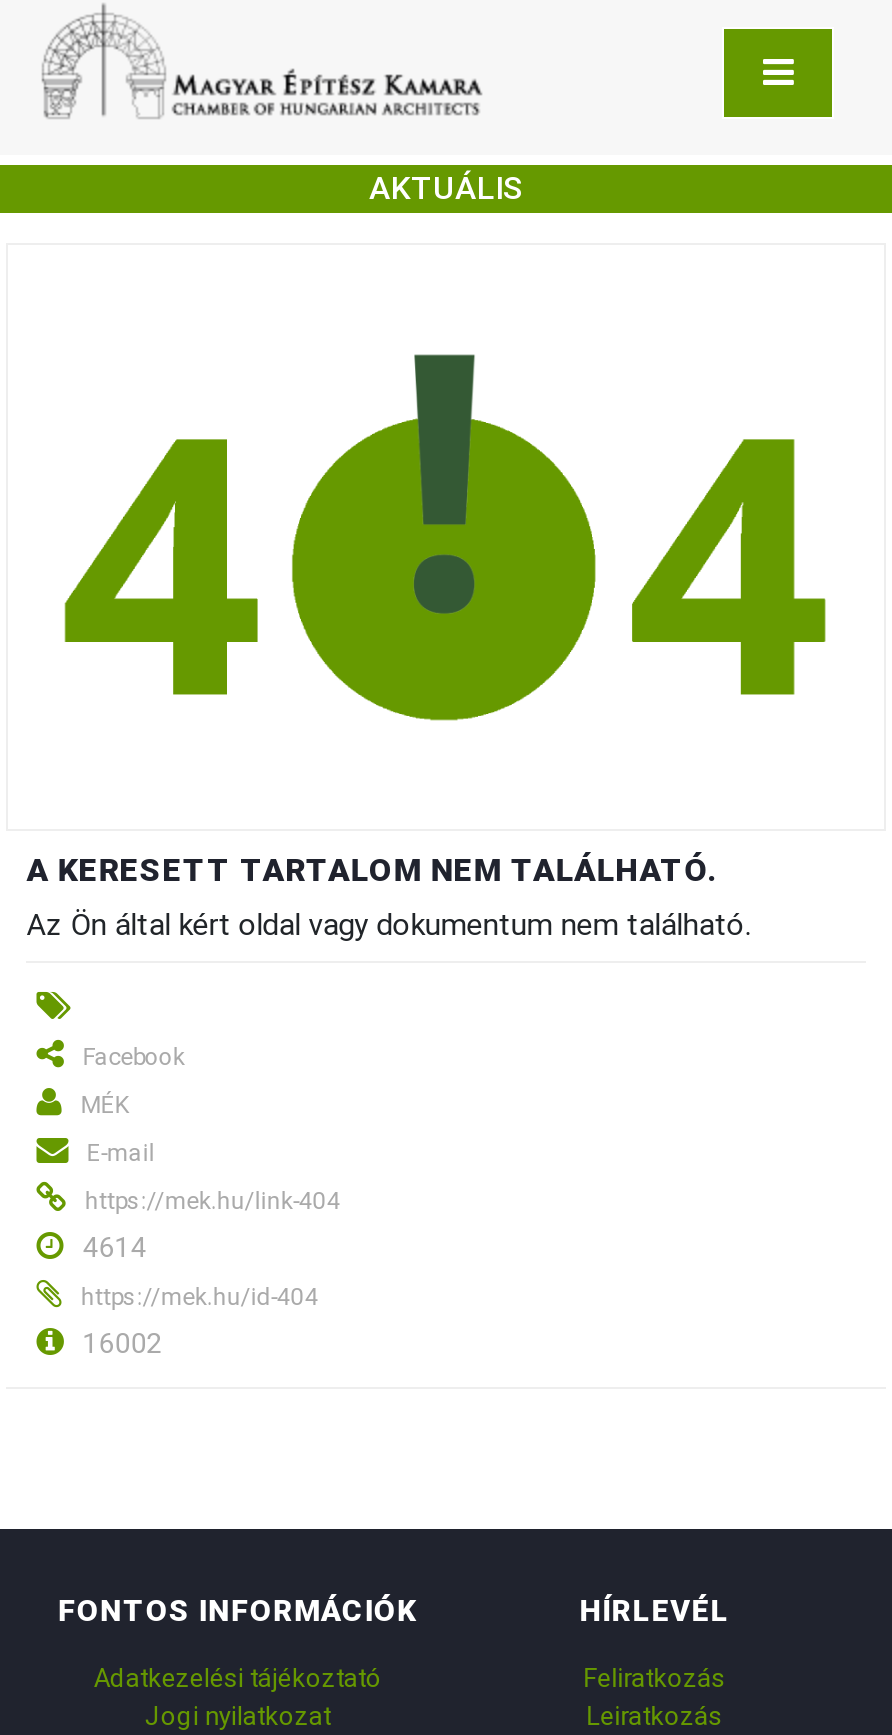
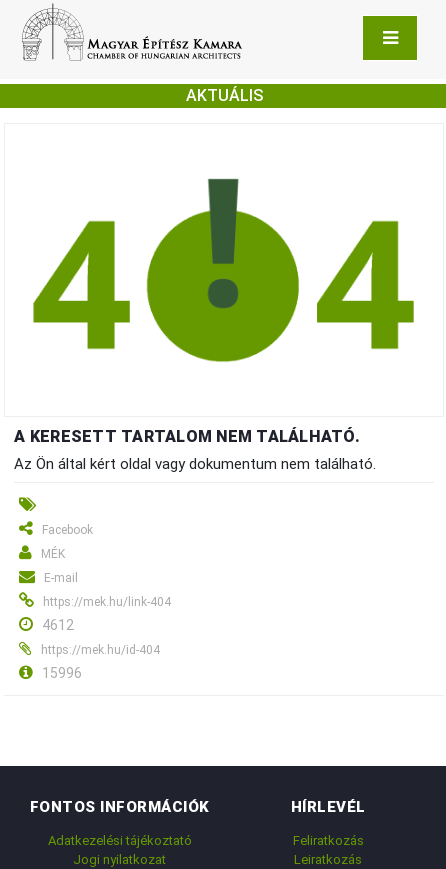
[83,1230,147,1262] 4614 -> [42,617,74,633] 4612
[83,1326,163,1358] 16002 -> [42,665,82,681] 15996

